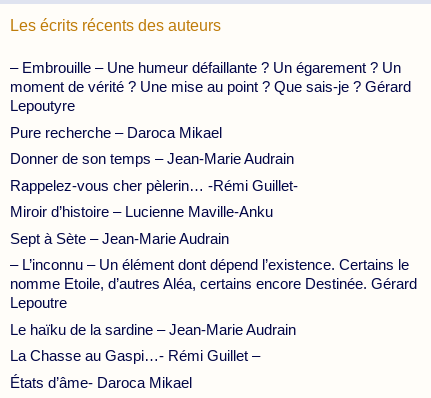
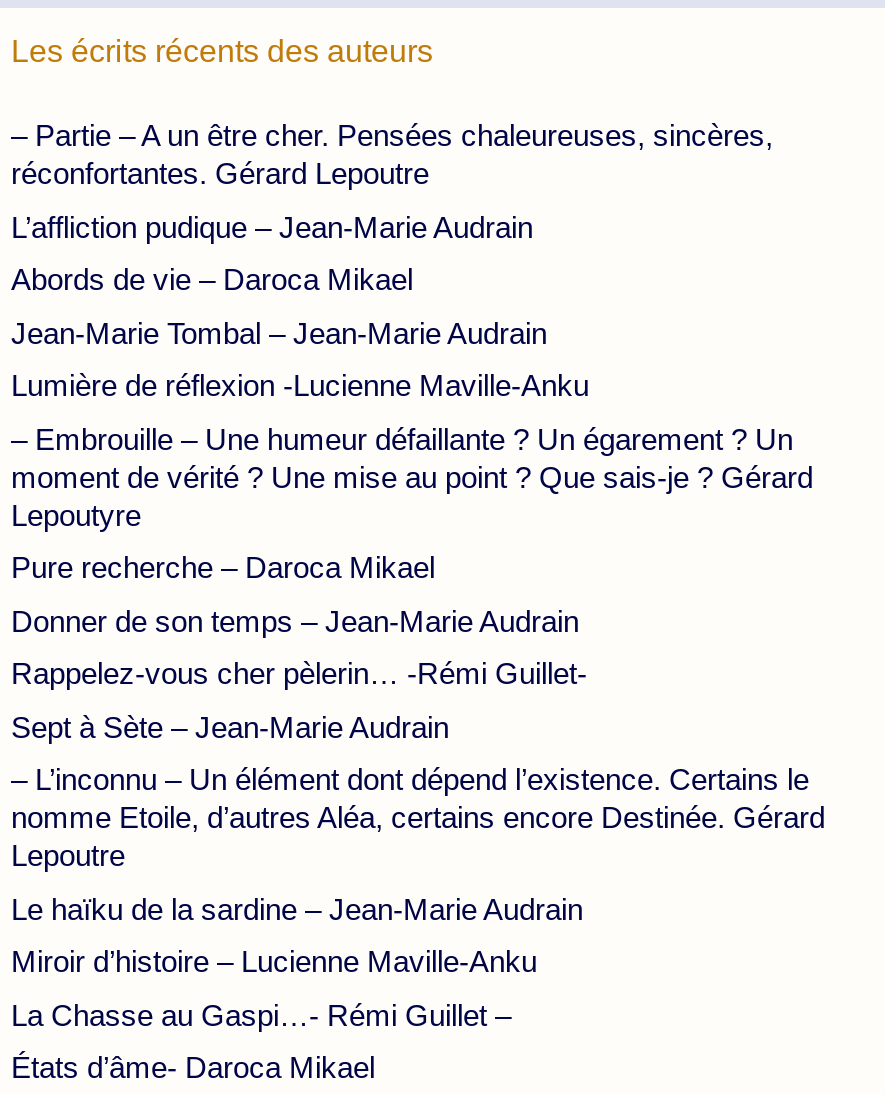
none -> [11,119,773,403] – Partie – A un être cher. Pensées chaleureuses, sincères, | réconfortantes. Gérard Lepoutre | L’affliction pudique – Jean-Marie Audrain | Abords de vie – Daroca Mikael | Jean-Marie Tombal – Jean-Marie Audrain | Lumière de réflexion -Lucienne Maville-Anku
moved [10,203,273,220] -> [11,945,537,979]: Miroir d’histoire – Lucienne Maville-Anku

